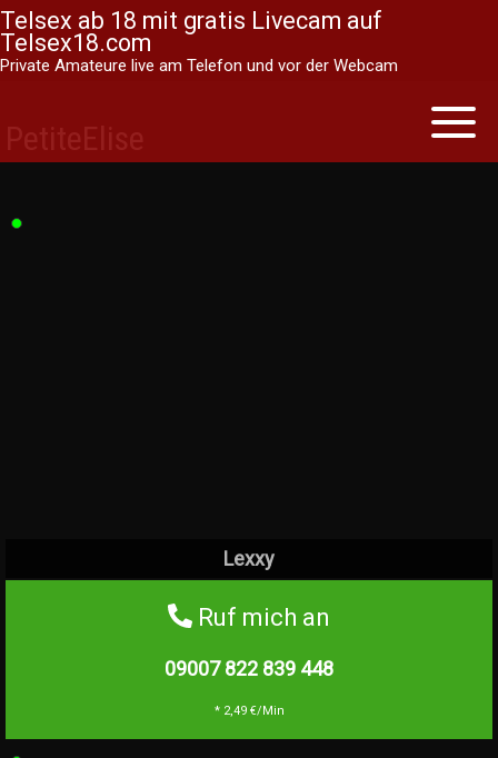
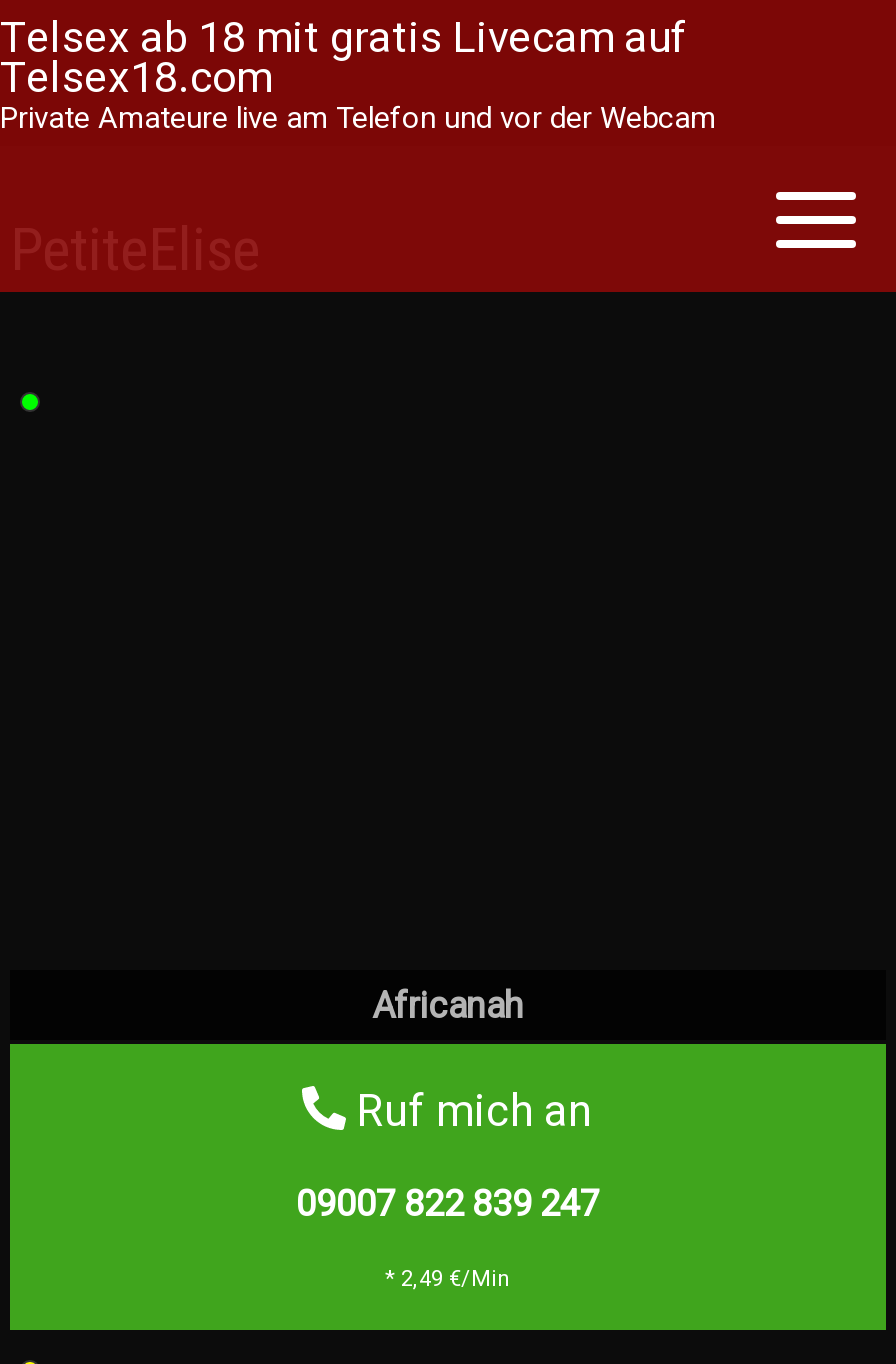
[223,546,275,570] Lexxy -> [372,983,524,1025] Africanah
[165,656,333,680] 09007 822 839 448 -> [296,1181,600,1223] 09007 822 839 247

